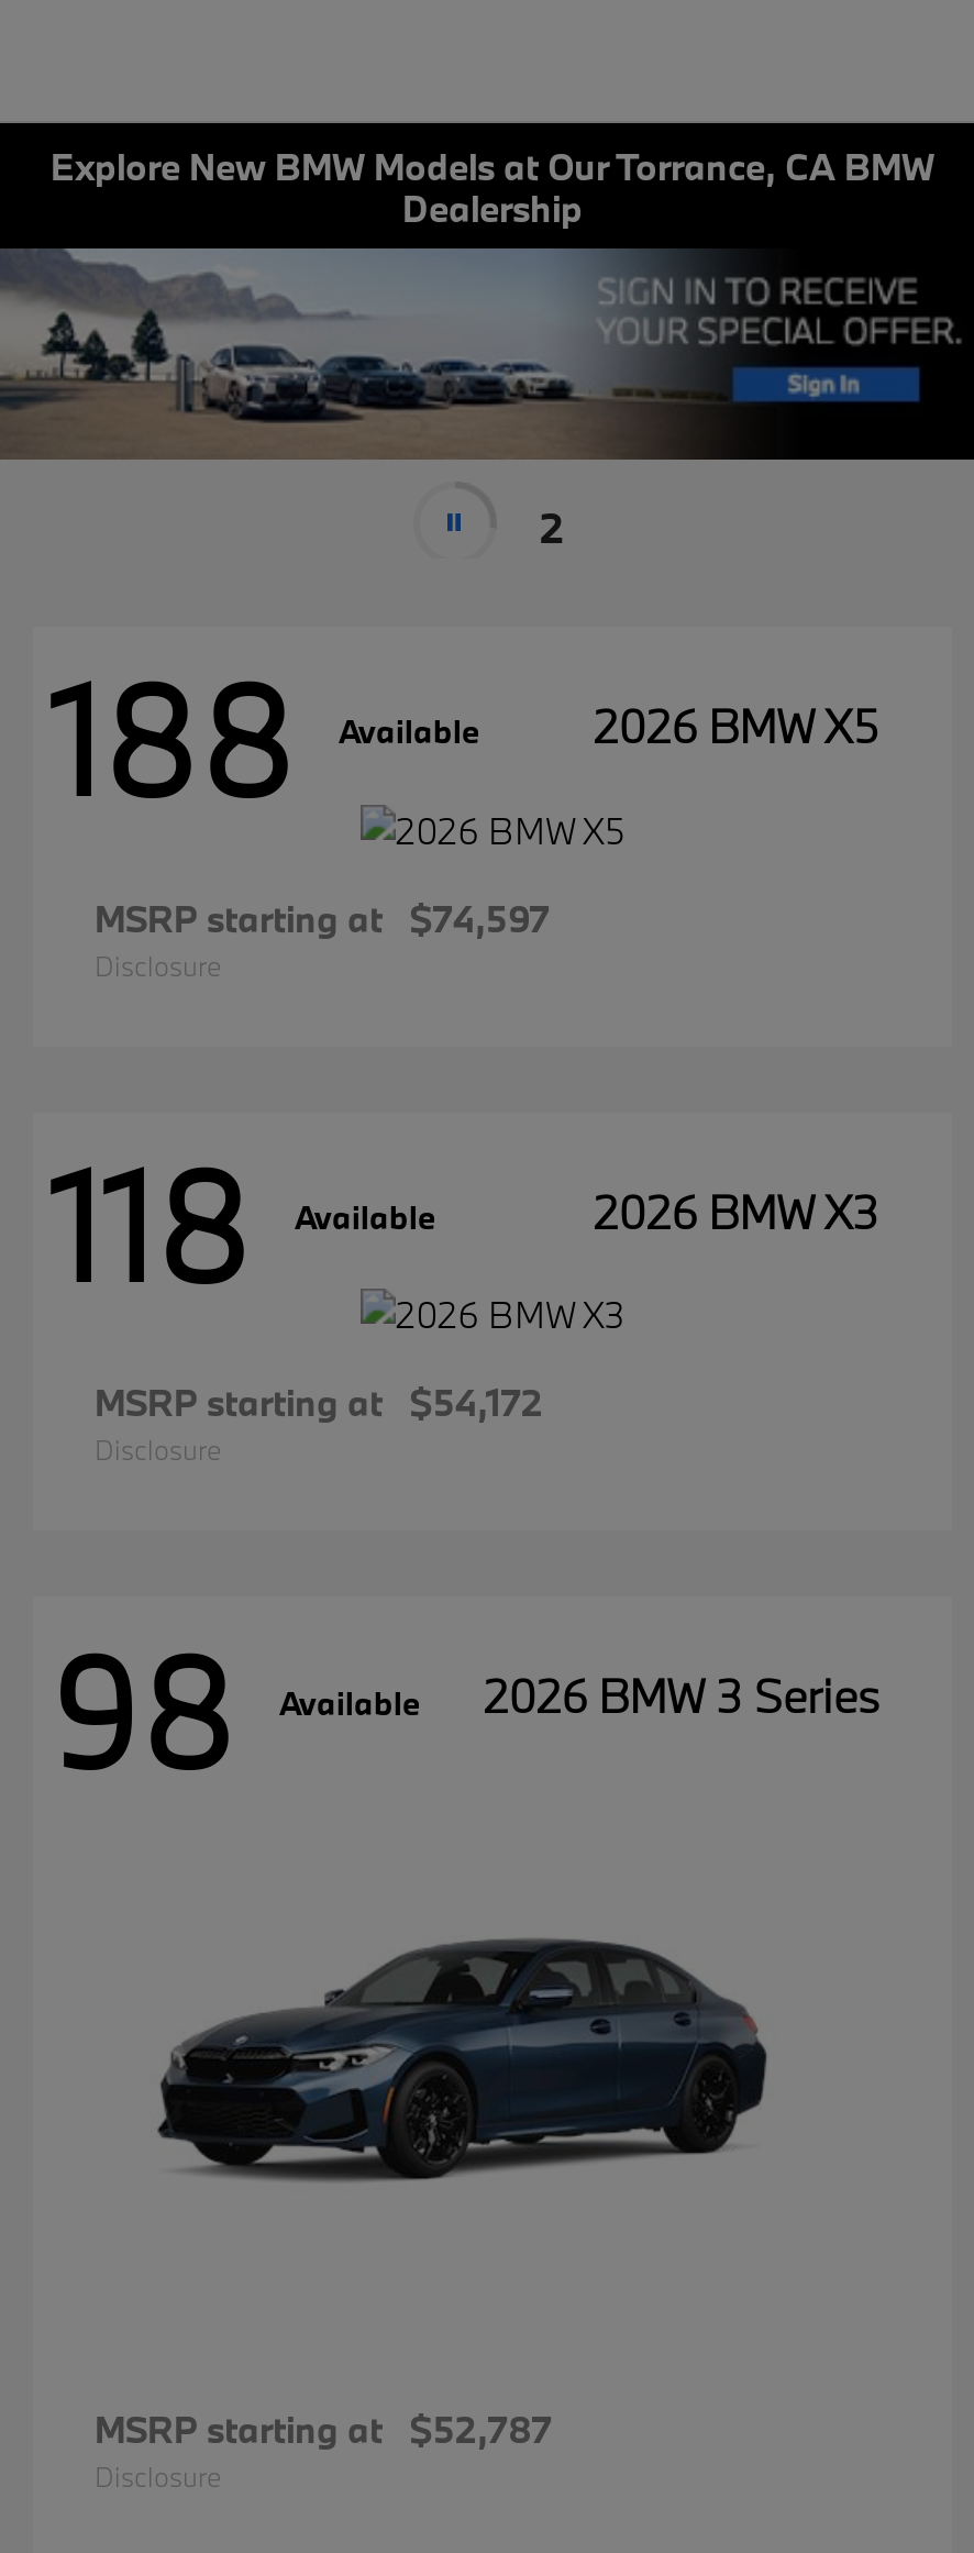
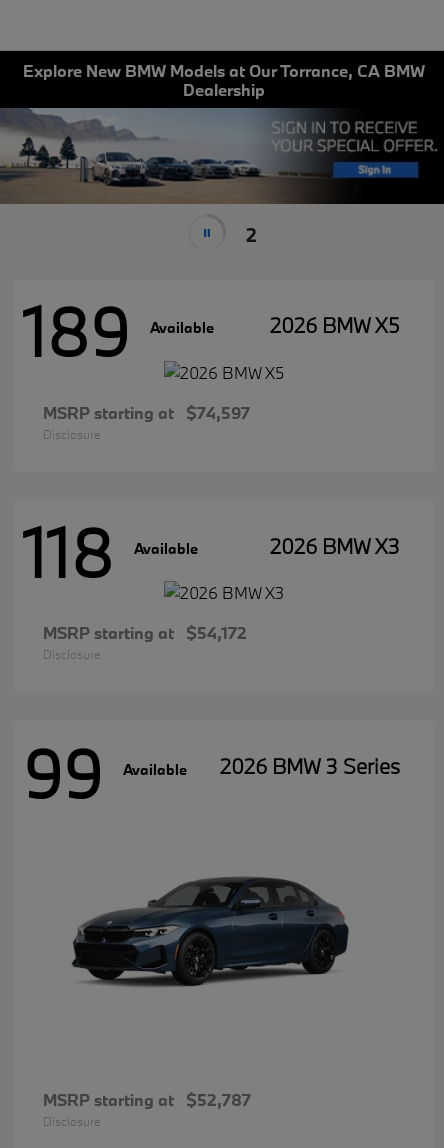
[51,645,479,836] 188 Available -> [23,288,214,375] 189 Available
[51,1616,879,1807] 98 Available 2026 BMW 3 Series -> [23,730,400,817] 99 Available 2026 BMW 3 Series

